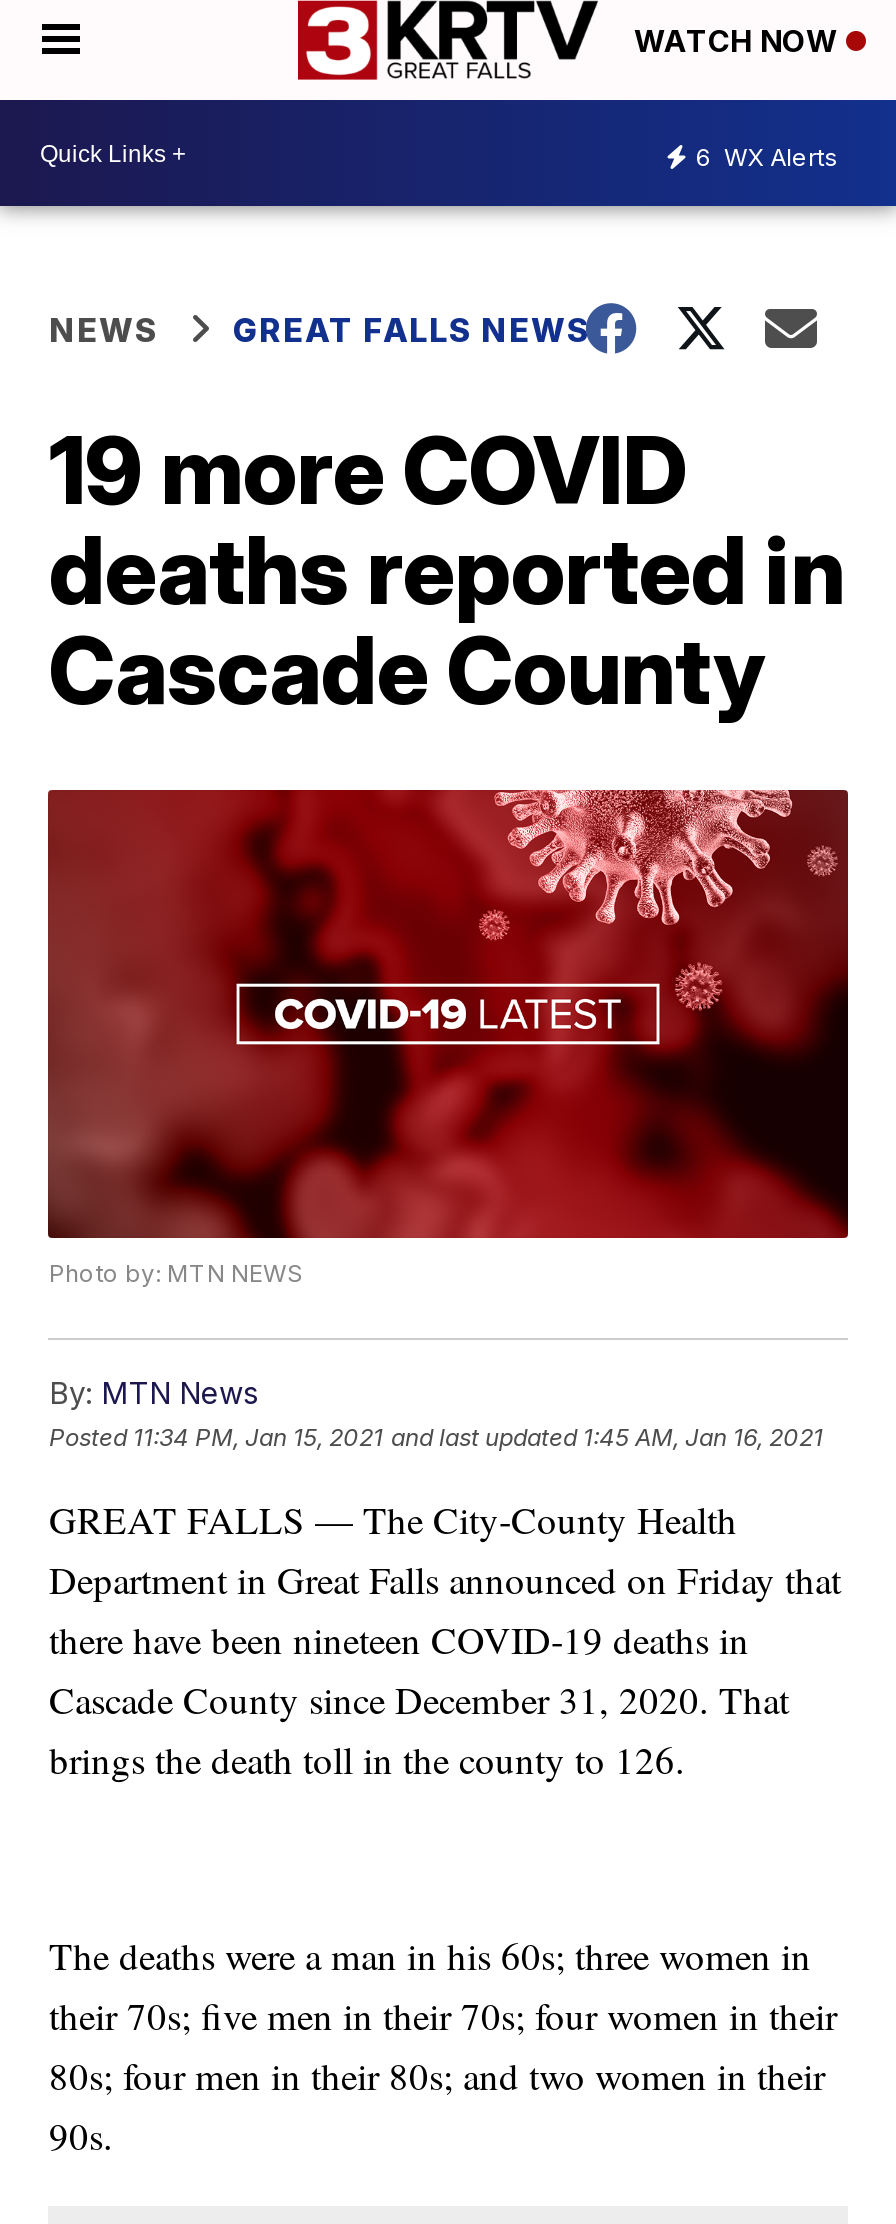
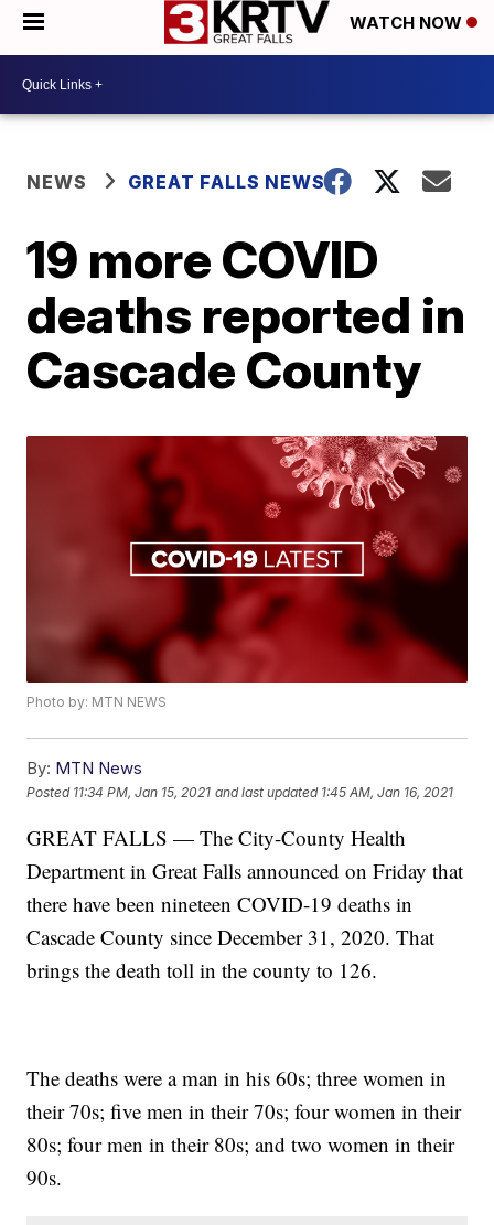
[696,141,838,171] 6 WX Alerts -> none

